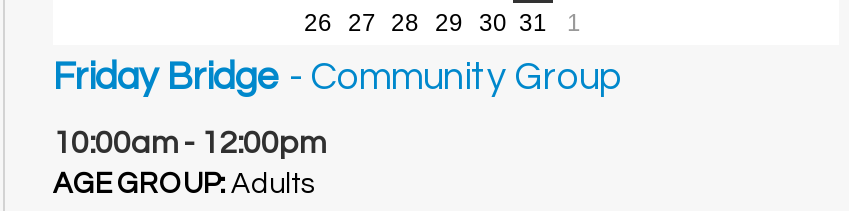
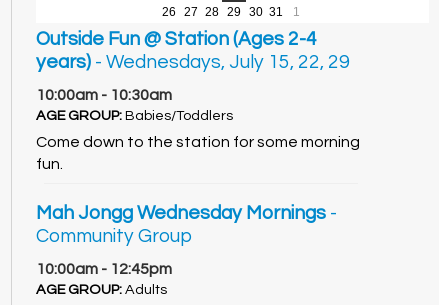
[53,58,623,160] Friday Bridge - Community Group | 10:00am - 12:00pm -> [36,29,360,277] Outside Fun @ Station (Ages 2-4 | years) - Wednesdays, July 15, 22, 29 | 10:00am - 10:30am | AGE GROUP: Babies/Toddlers | Come down to the station for some morning | fun. | Mah Jongg Wednesday Mornings - | Community Group | 10:00am - 12:45pm

